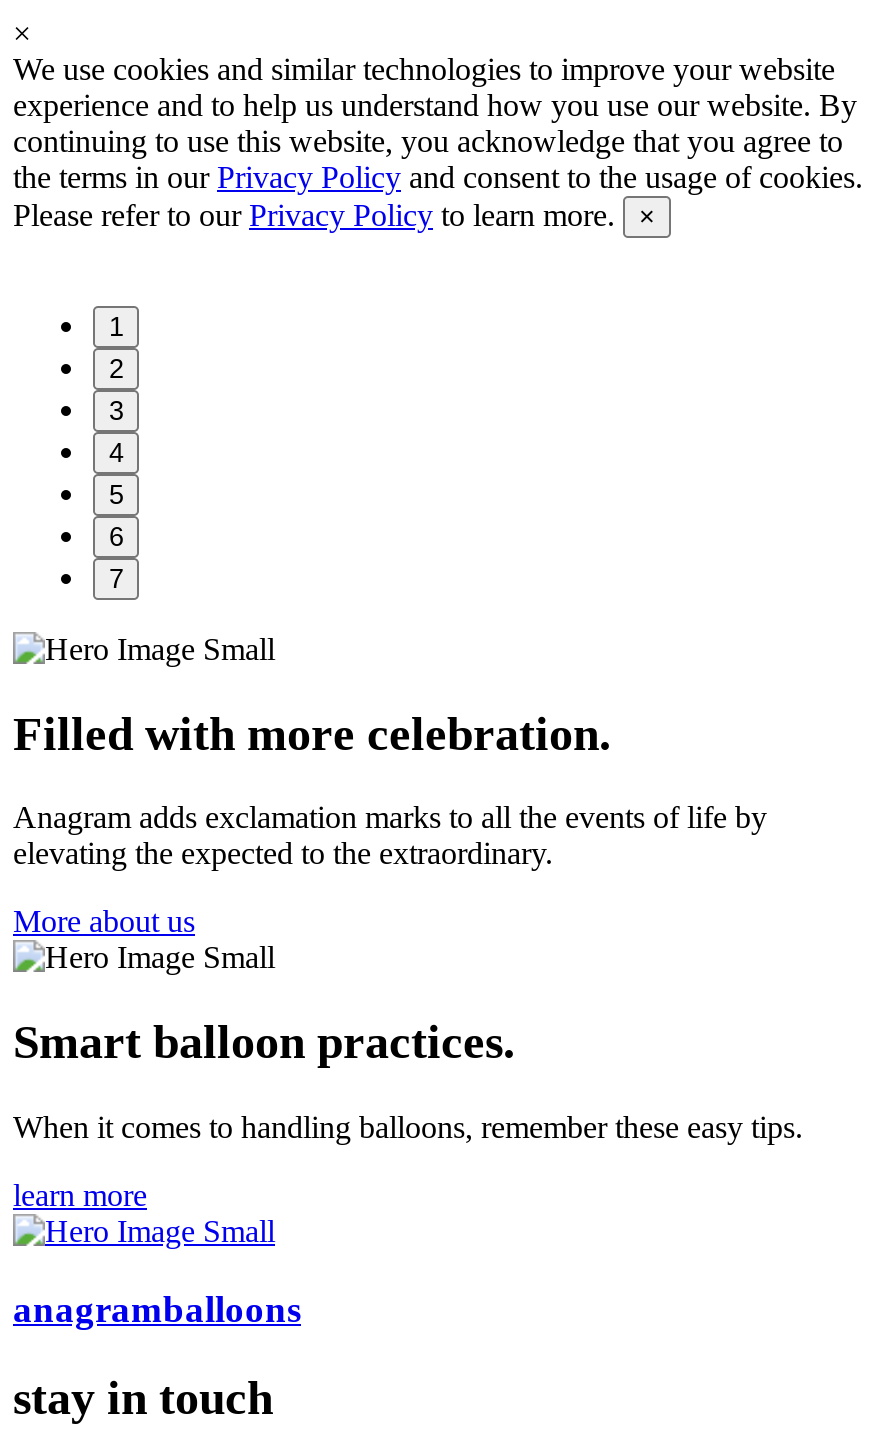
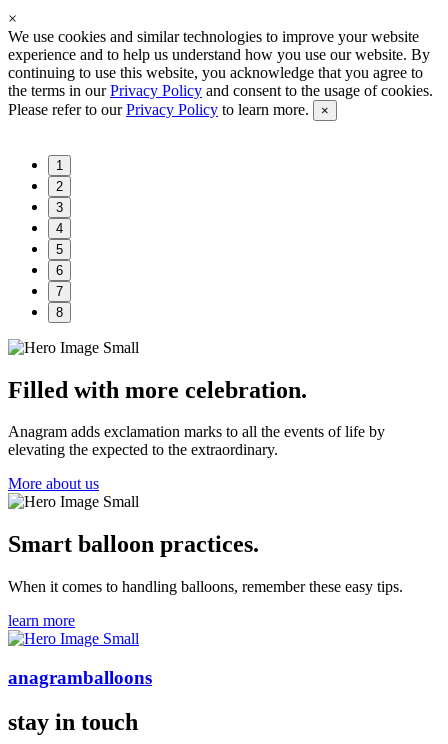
none -> [56,305,63,320] 8

